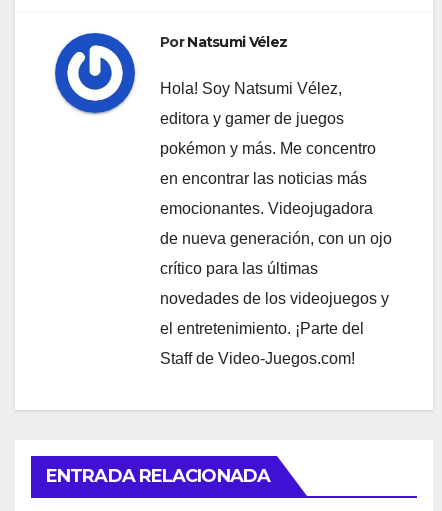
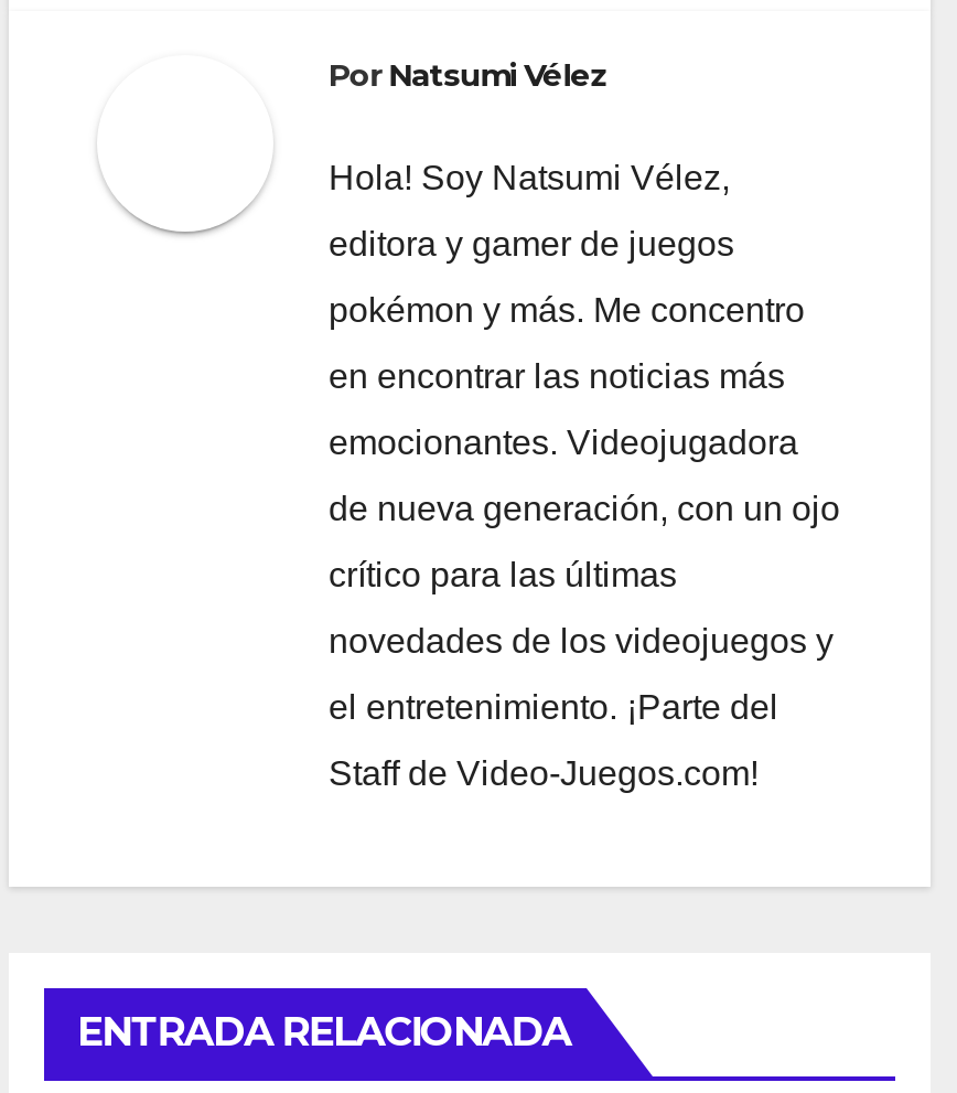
[54,32,136,114] [image] -> none

